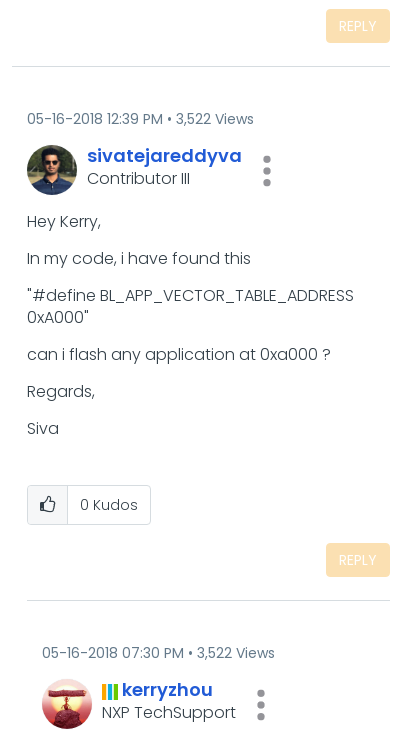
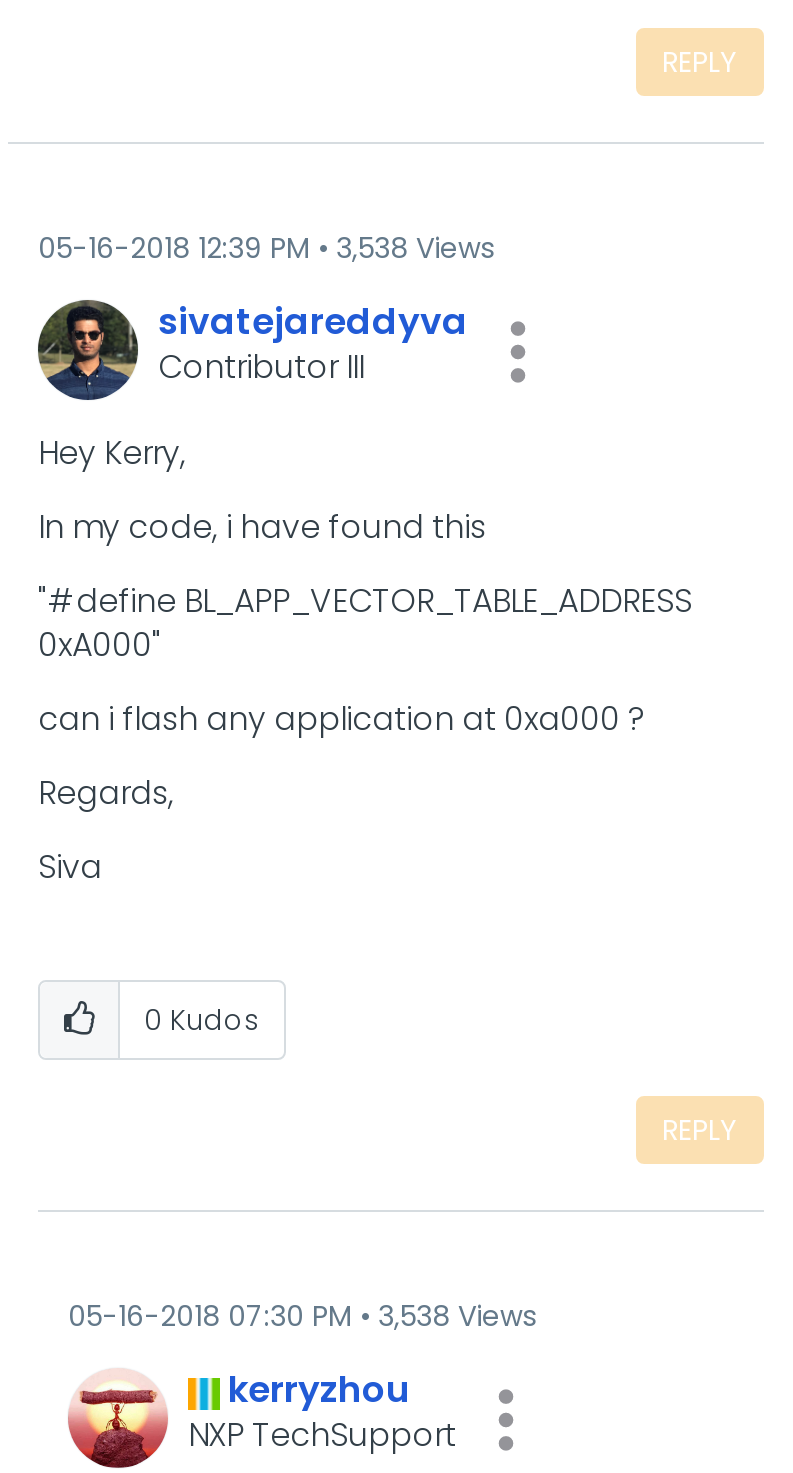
[27,109,254,129] 05-16-2018 12:39 PM 3,522 Views -> [38,228,494,268] 05-16-2018 12:39 PM 3,538 Views
[42,643,275,663] 05-16-2018 07:30 PM 3,522 Views -> [68,1296,536,1336] 05-16-2018 07:30 PM 3,538 Views

